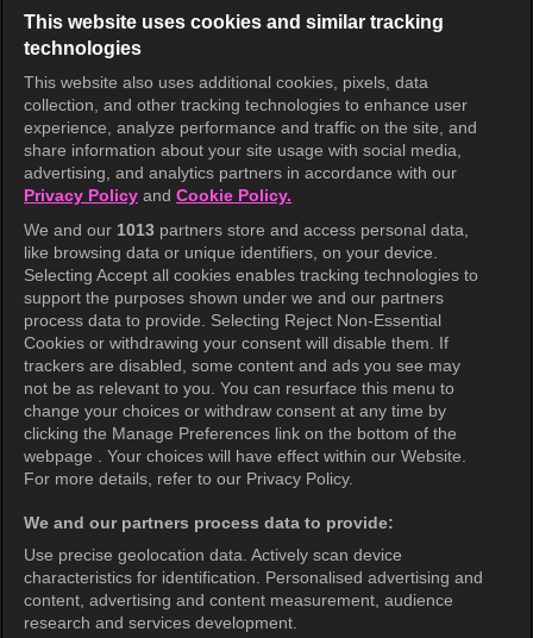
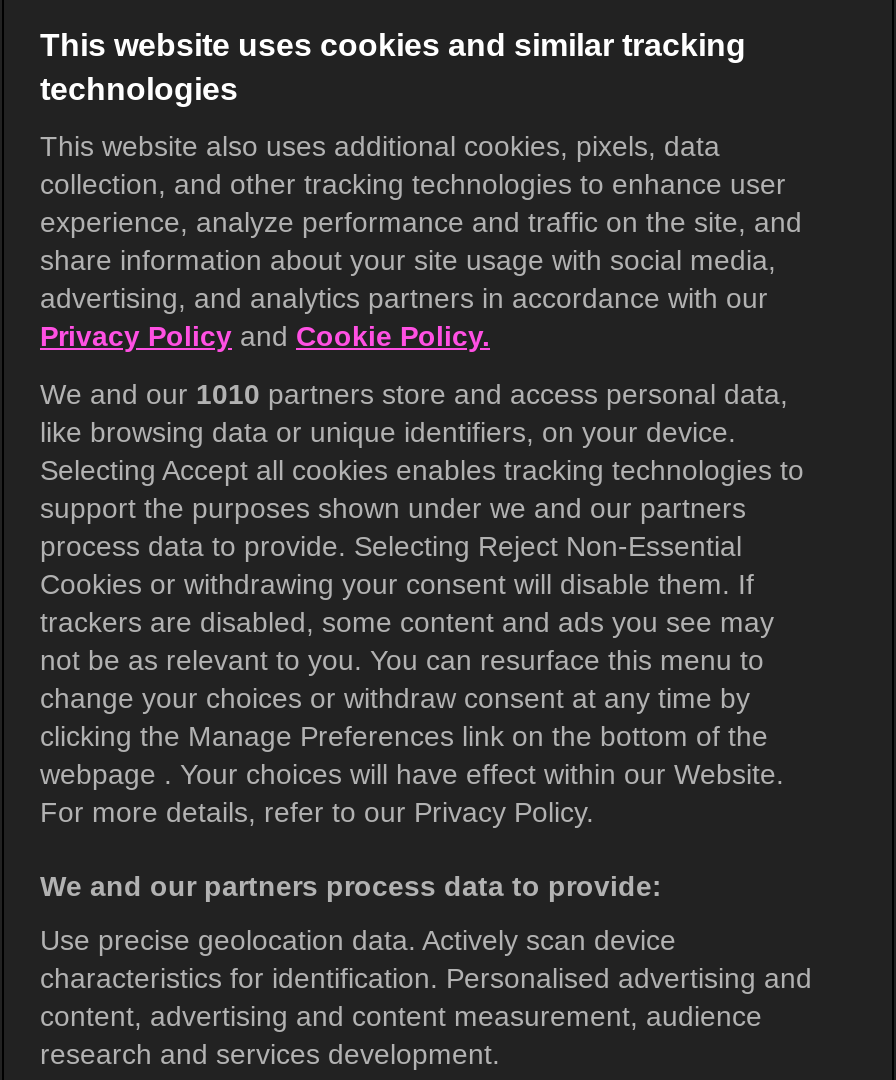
[24,220,469,239] We and our 1013 partners store and access personal data, -> [40,378,788,410] We and our 1010 partners store and access personal data,

